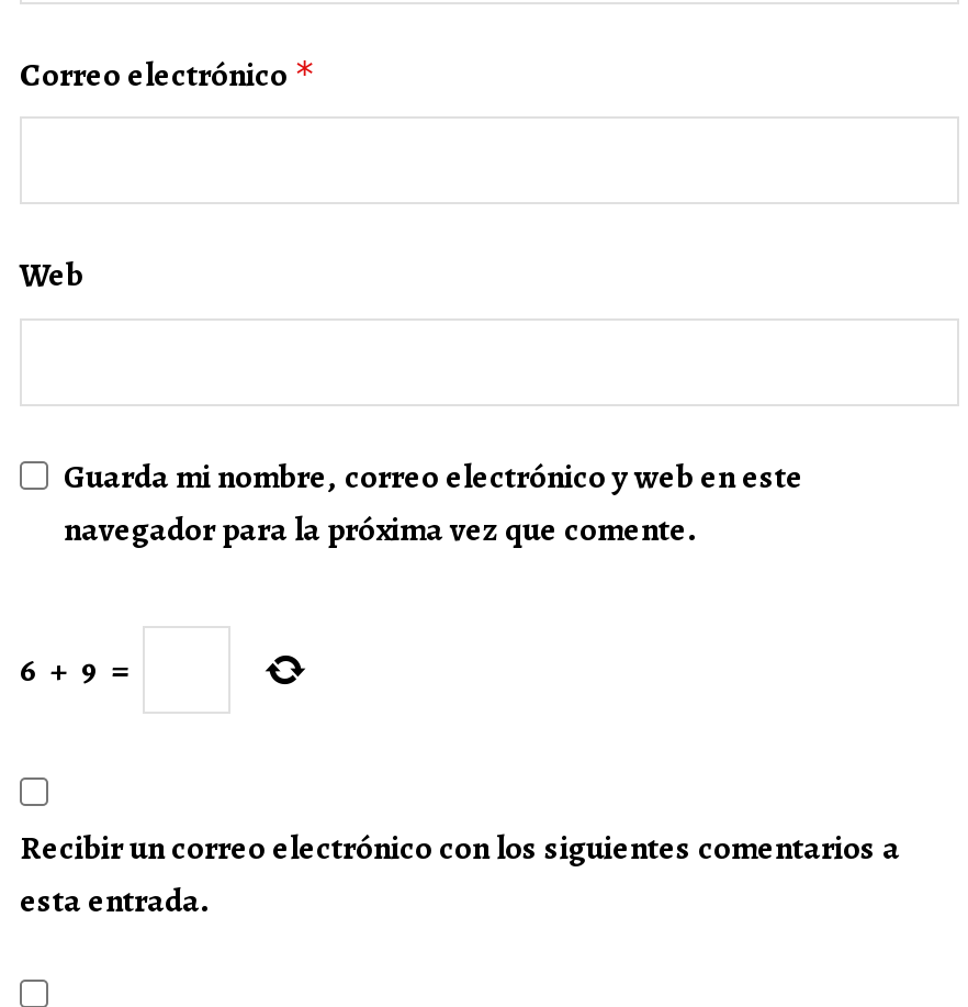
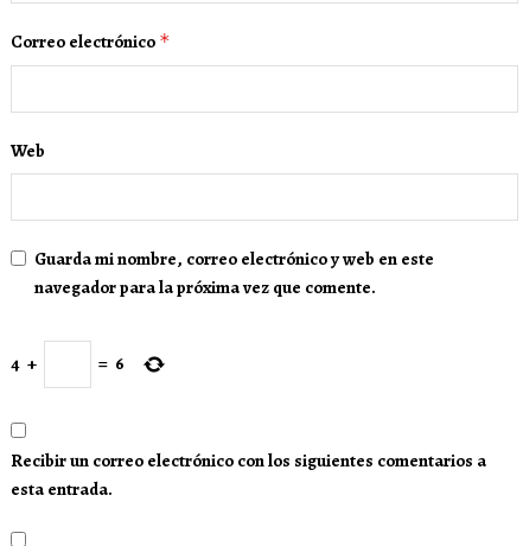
[20,647,136,691] 6 + 9 = -> [11,352,125,375] 4 + | = 6

